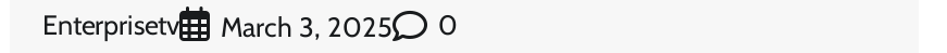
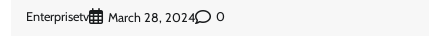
[221,11,392,43] March 3, 2025 -> [108,10,195,25] March 28, 2024

